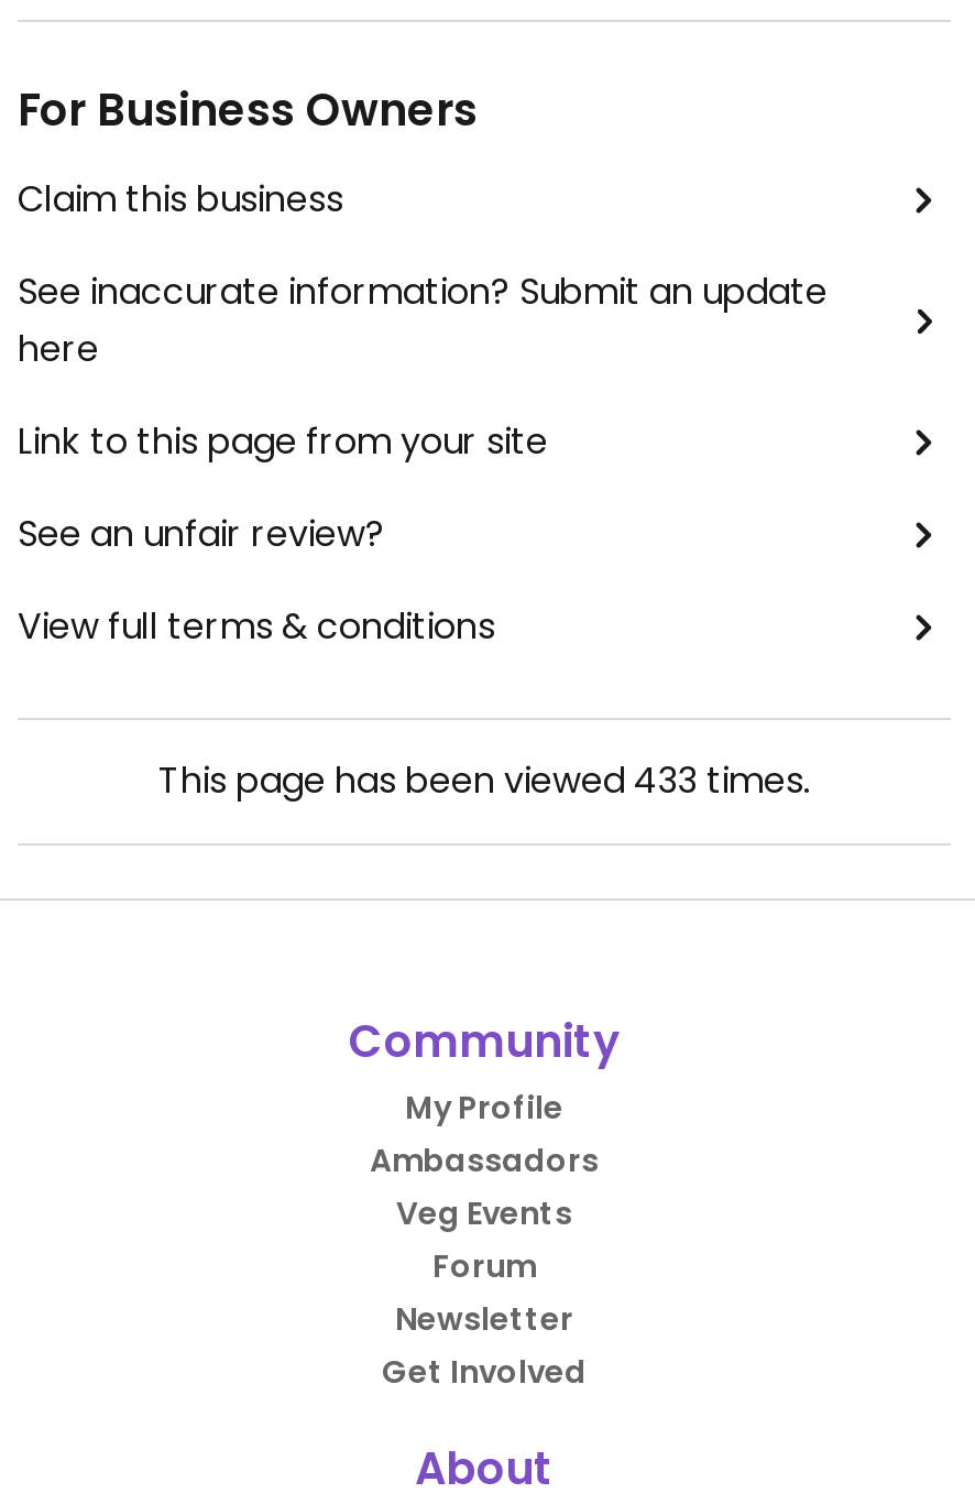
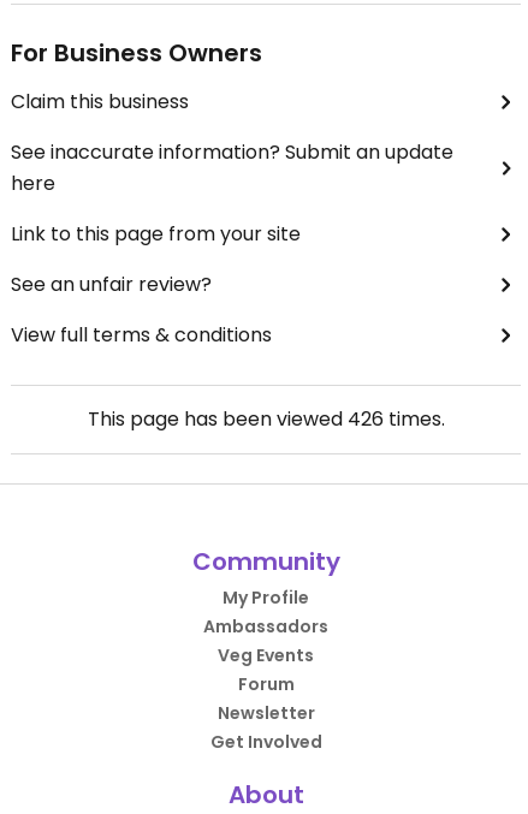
[158,755,810,806] This page has been viewed 433 times. -> [87,405,444,433] This page has been viewed 426 times.

